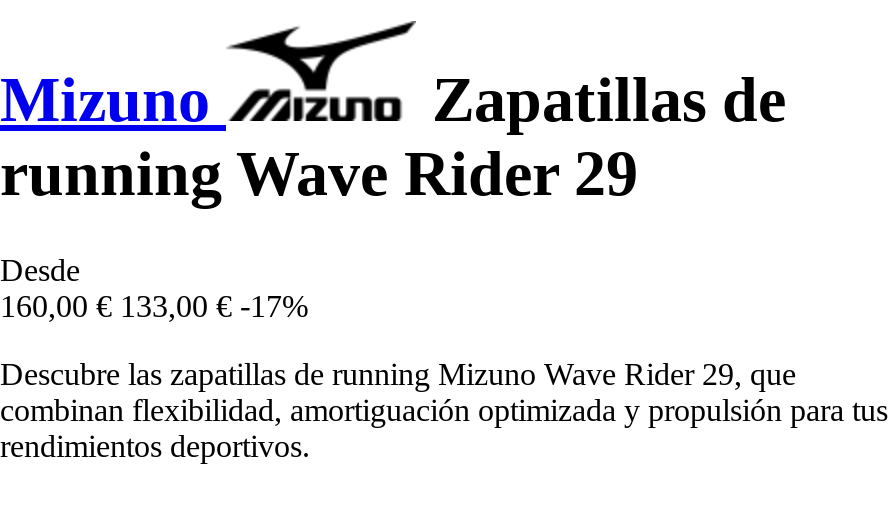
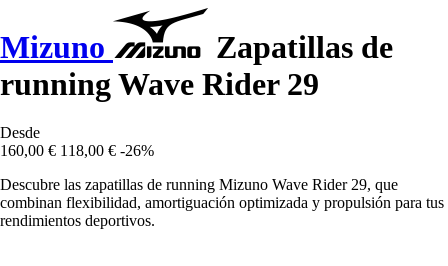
[0,290,308,324] 160,00 € 133,00 € -17% -> [0,142,154,159] 160,00 € 118,00 € -26%

